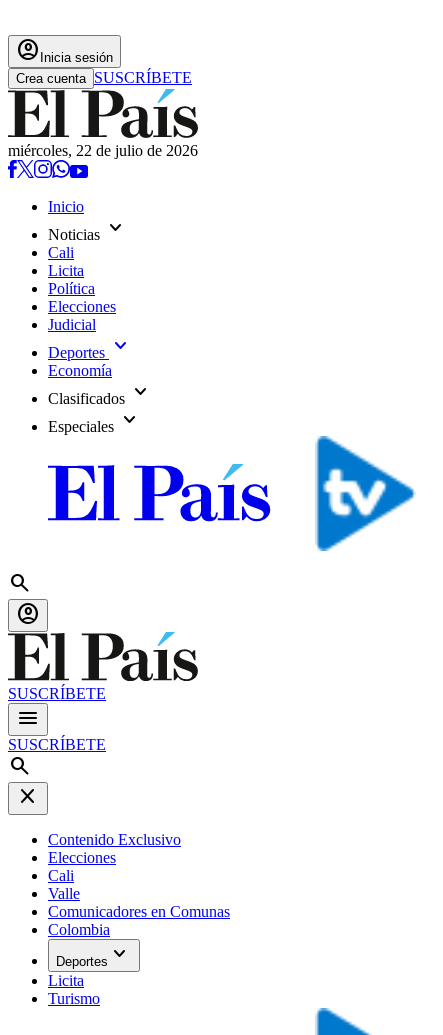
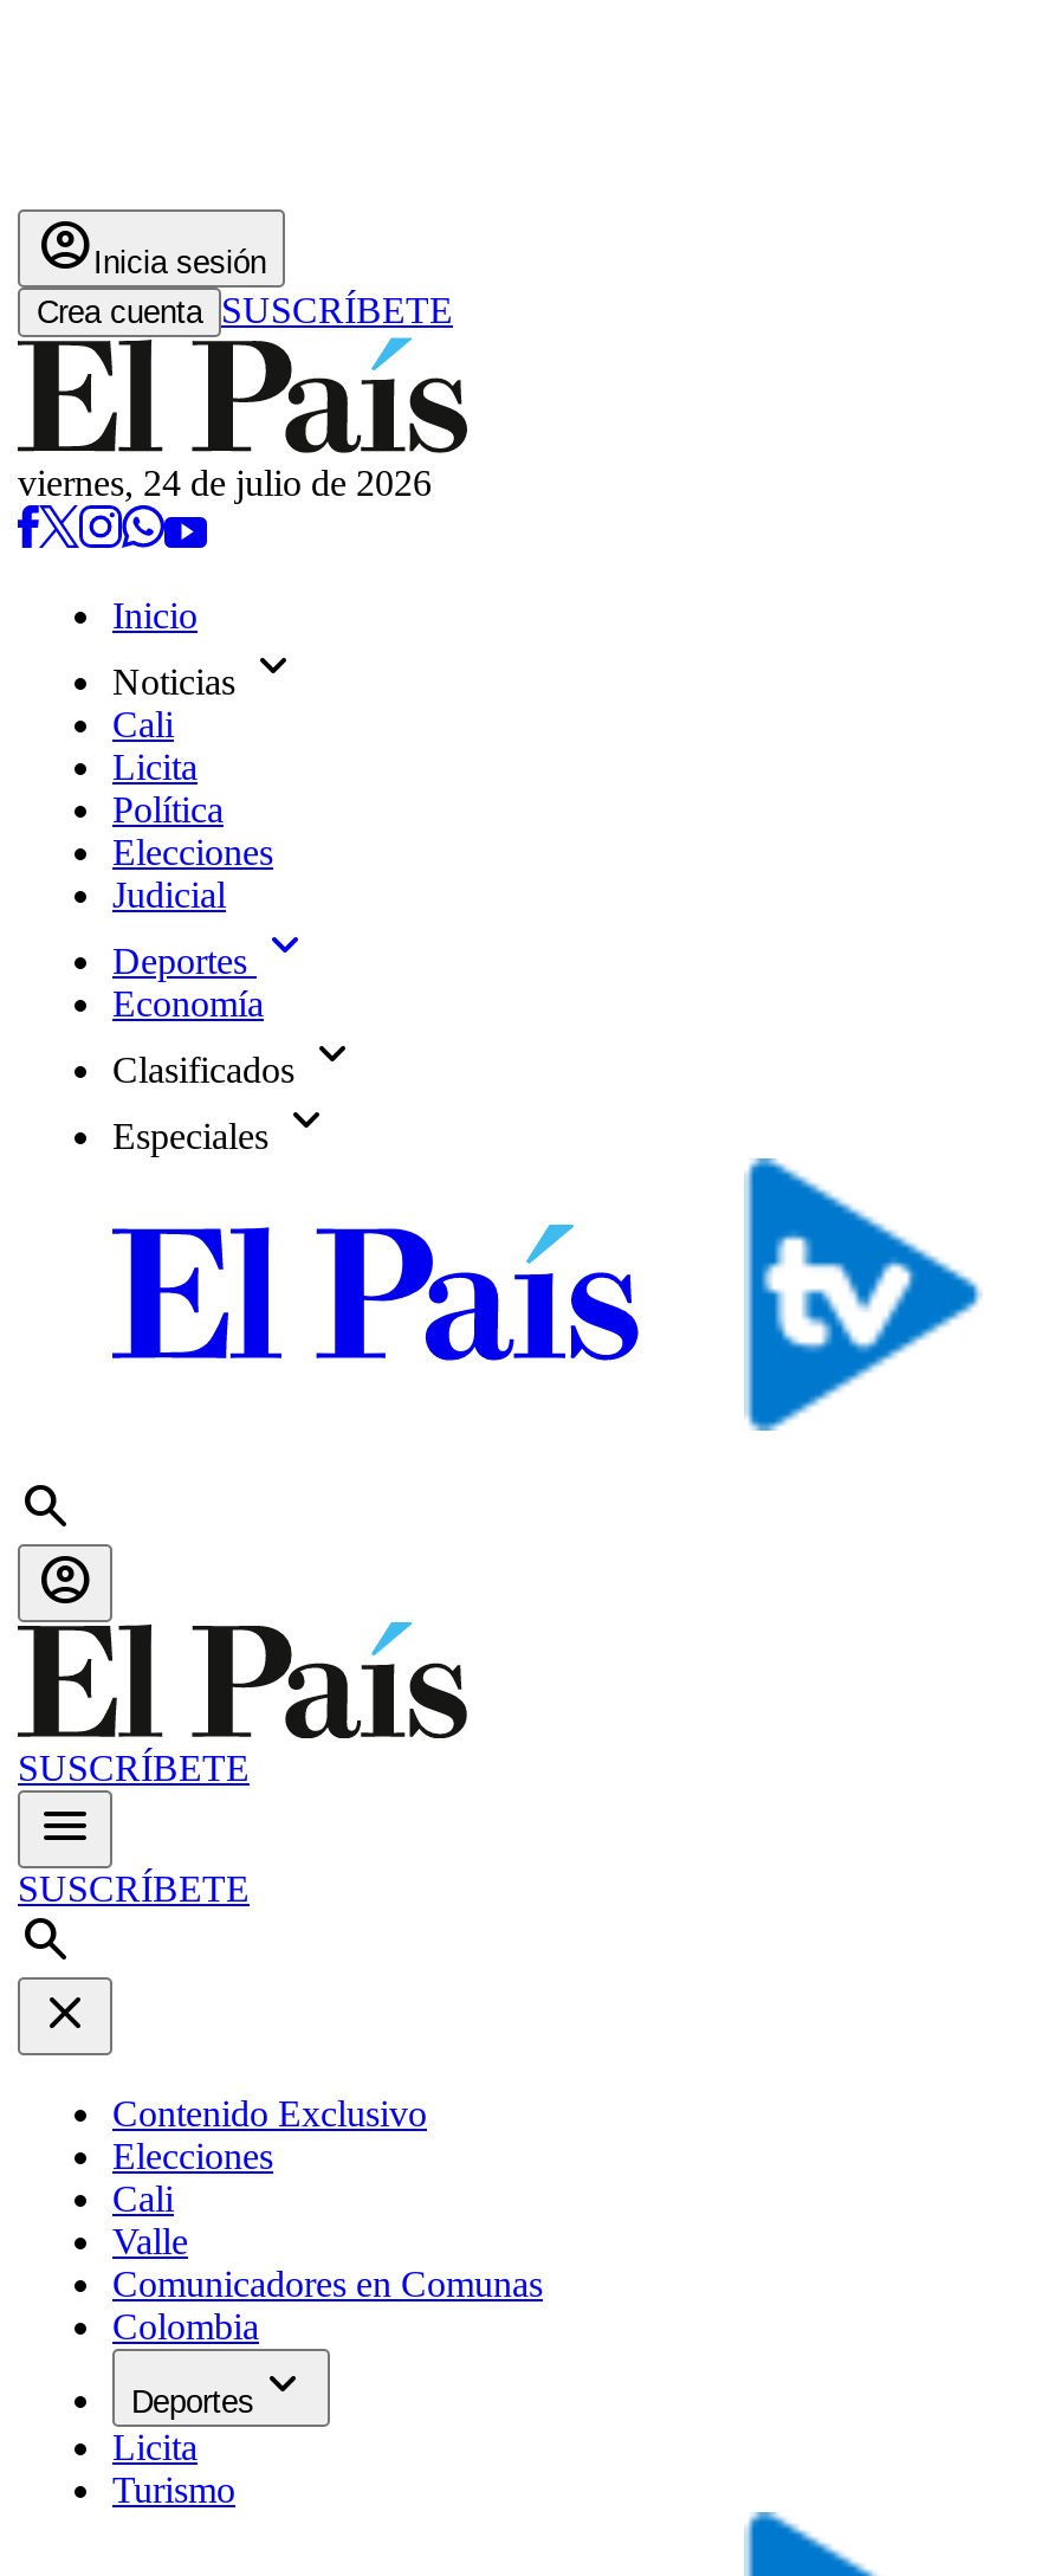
[8,142,198,159] miércoles, 22 de julio de 2026 -> [18,463,432,503] viernes, 24 de julio de 2026

